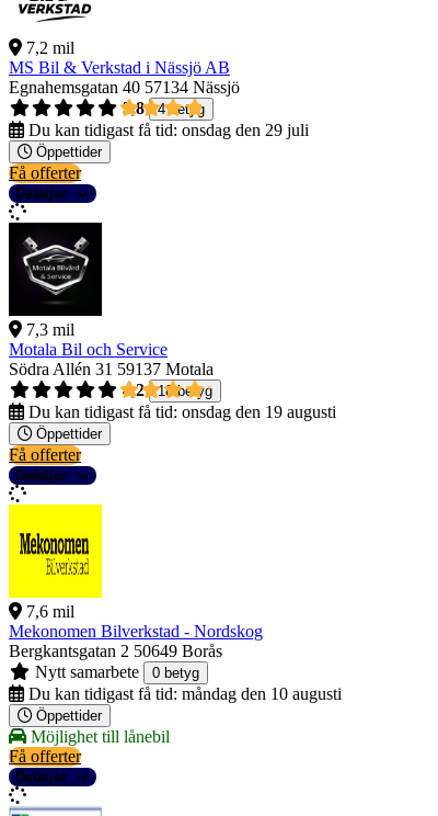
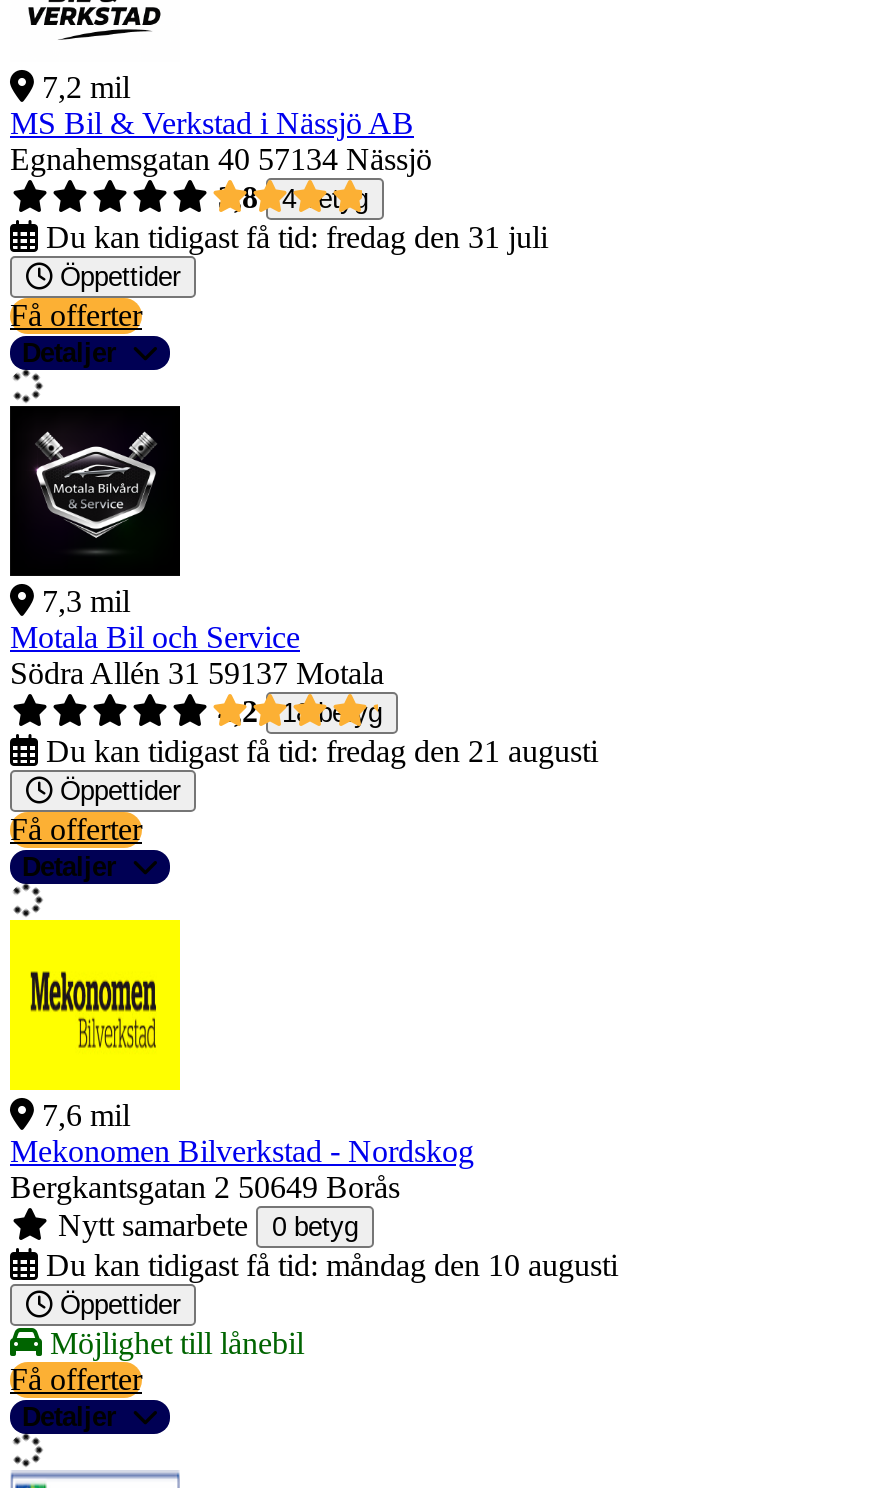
[28,121,309,140] Du kan tidigast få tid: onsdag den 29 juli -> [46,220,548,254] Du kan tidigast få tid: fredag den 31 juli
[28,403,336,421] Du kan tidigast få tid: onsdag den 19 augusti -> [46,734,598,768] Du kan tidigast få tid: fredag den 21 augusti

